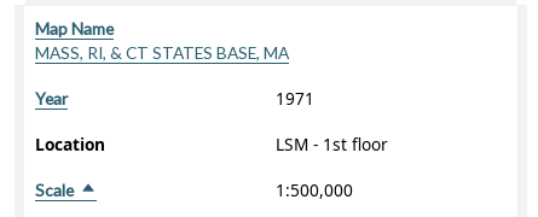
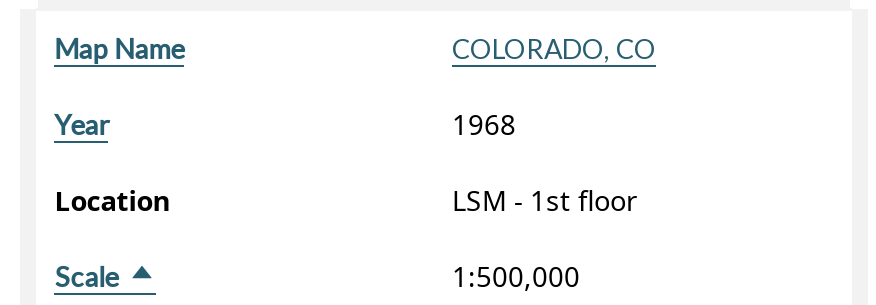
[35,42,289,63] MASS, RI, & CT STATES BASE, MA -> [452,31,656,65] COLORADO, CO
[276,87,314,110] 1971 -> [452,105,516,143] 1968

